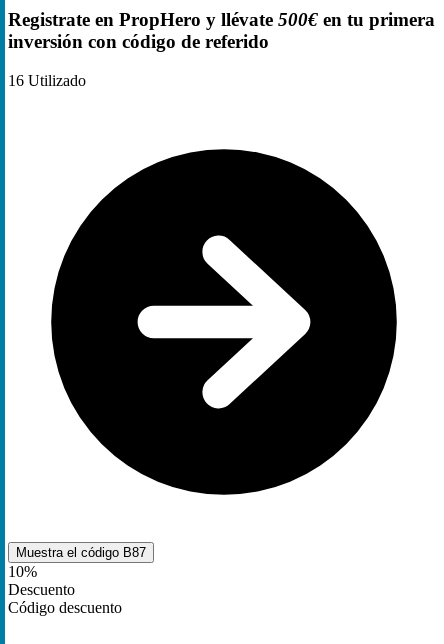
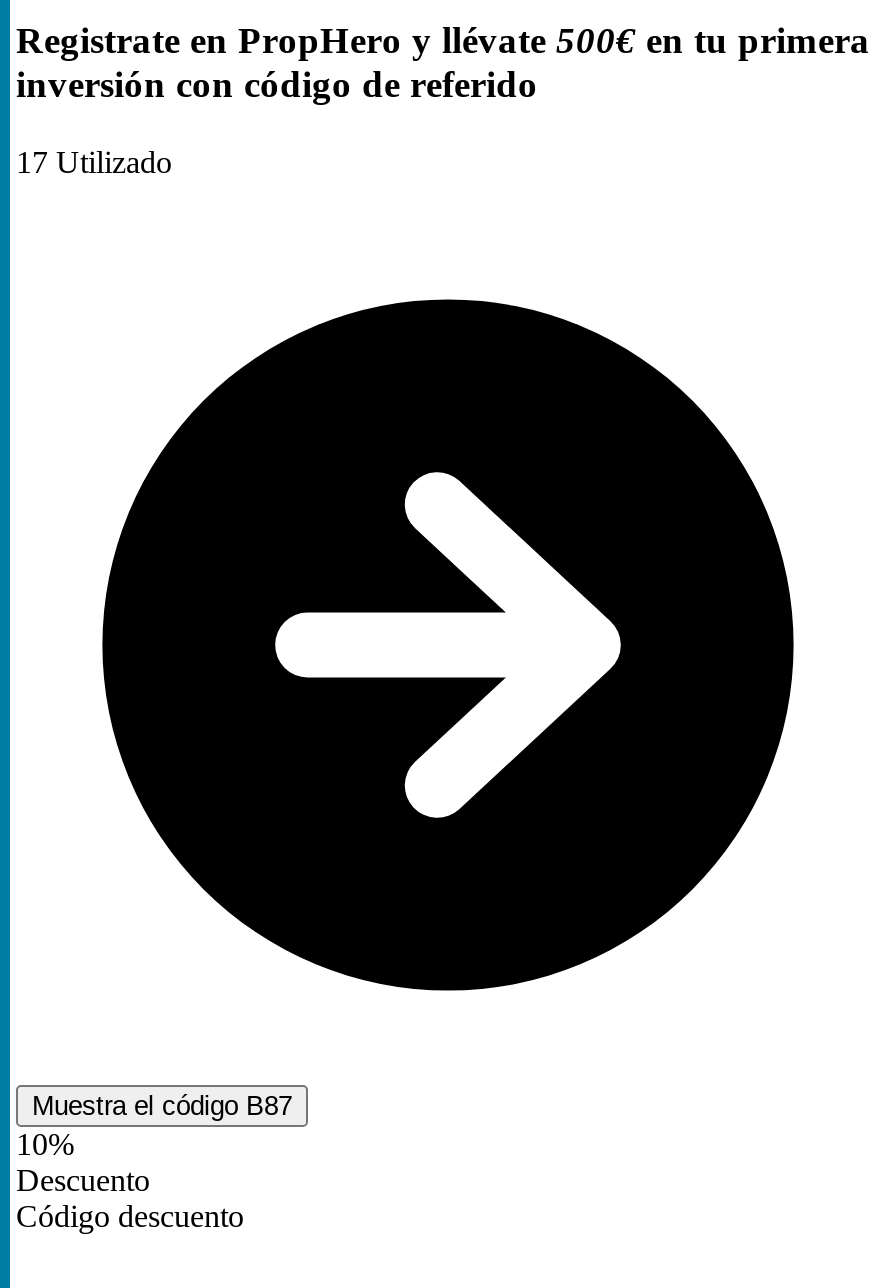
[8,72,86,89] 16 Utilizado -> [16,144,172,178] 17 Utilizado

